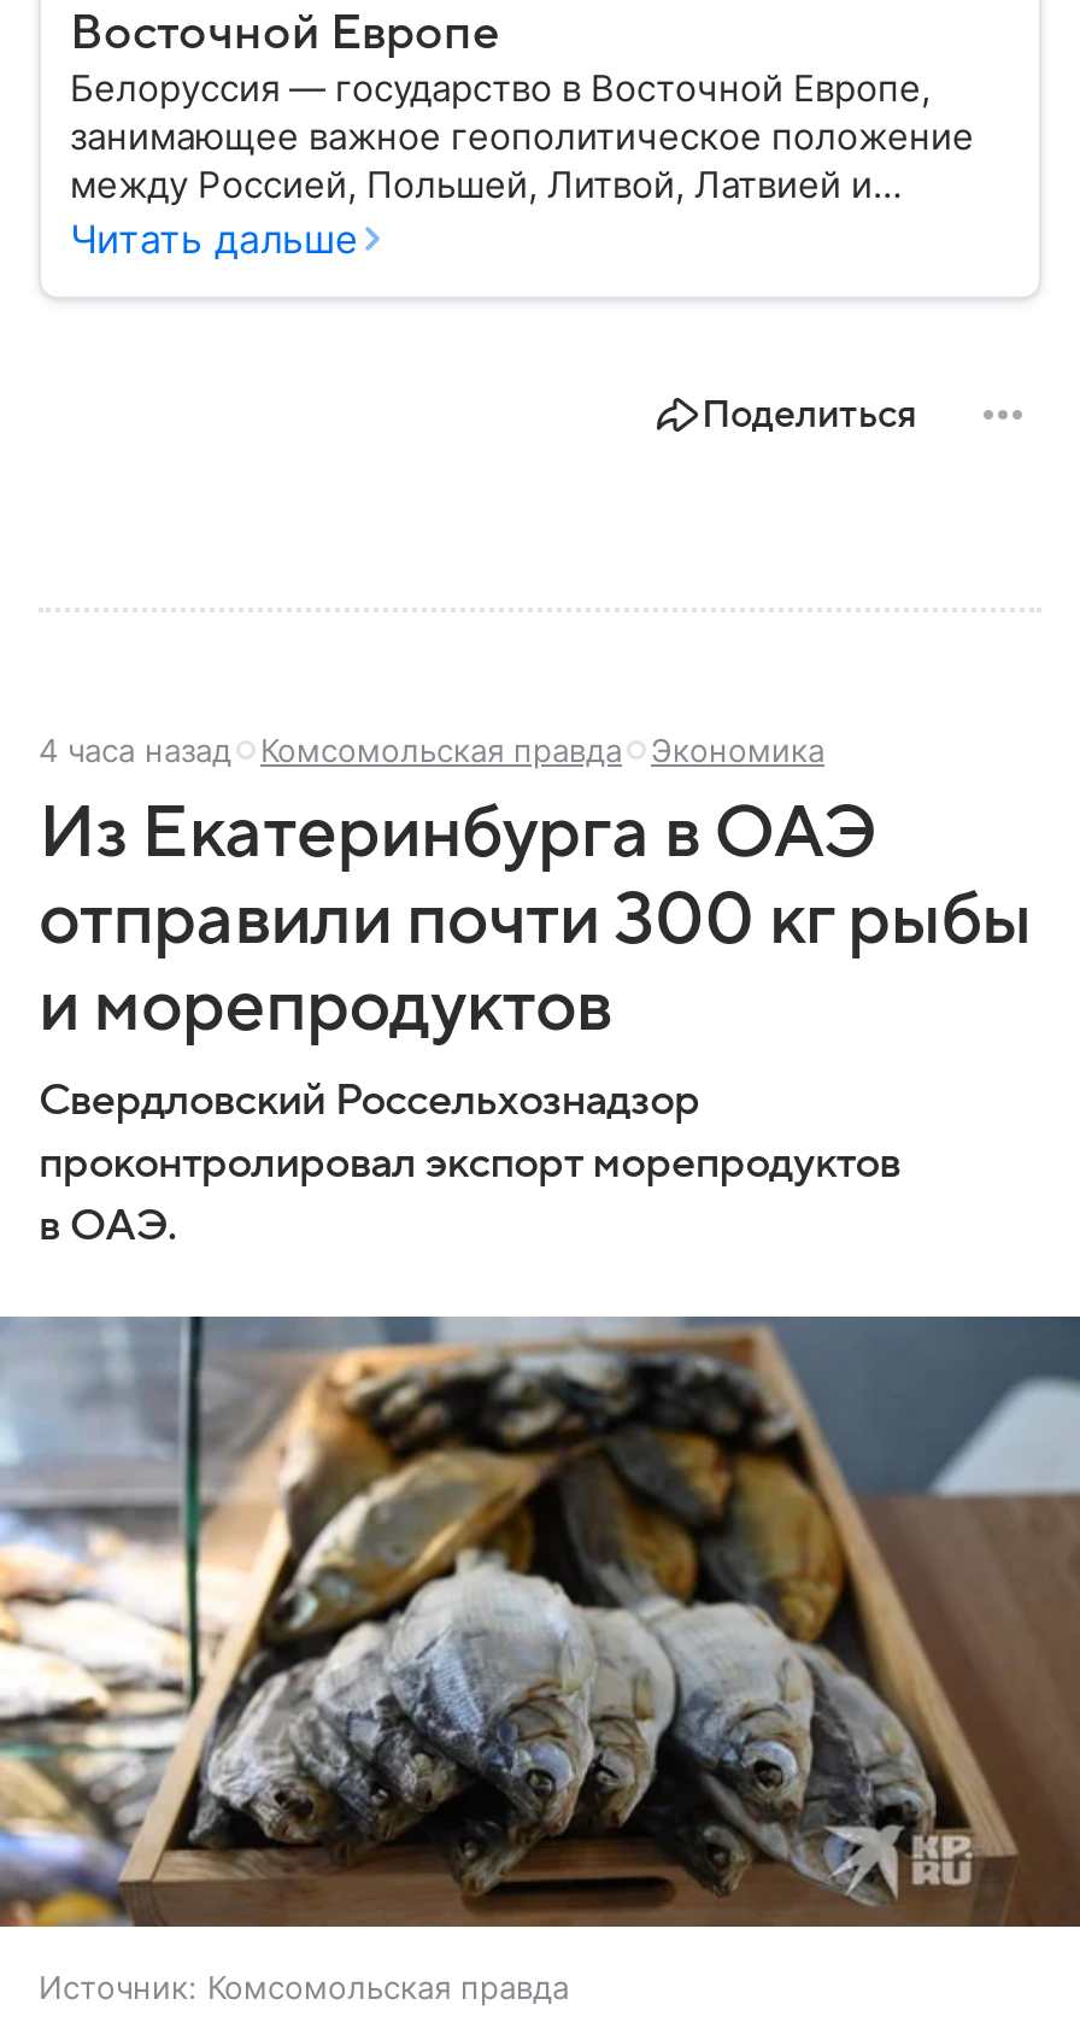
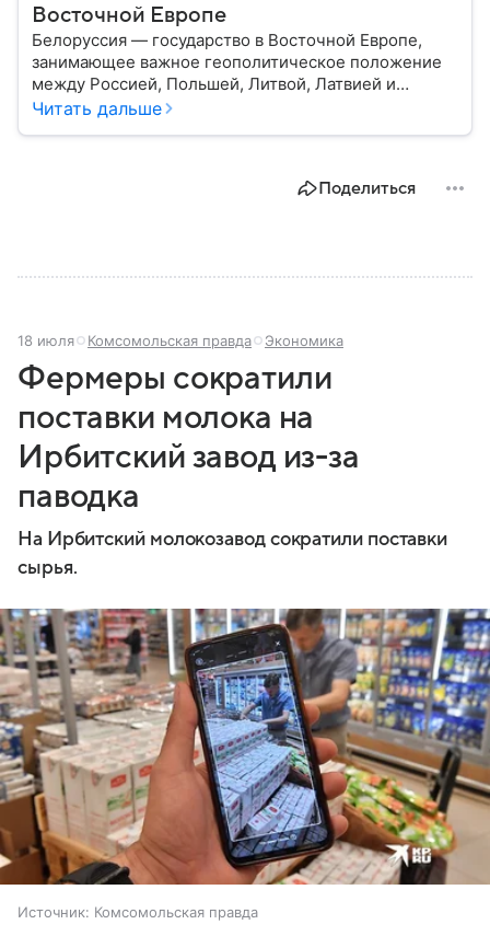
[39,730,824,768] 4 часа назад Комсомольская правда Экономика -> [17,331,343,349] 18 июля Комсомольская правда Экономика
[39,793,1032,1248] Из Екатеринбурга в ОАЭ | отправили почти 300 кг рыбы | и морепродуктов | Свердловский Россельхознадзор | проконтролировал экспорт морепродуктов | в ОАЭ. -> [17,360,447,578] Фермеры сократили | поставки молока на | Ирбитский завод из-за | паводка | На Ирбитский молокозавод сократили поставки | сырья.
[7,1314,1073,1929] [image] -> [3,608,487,886] [image]

